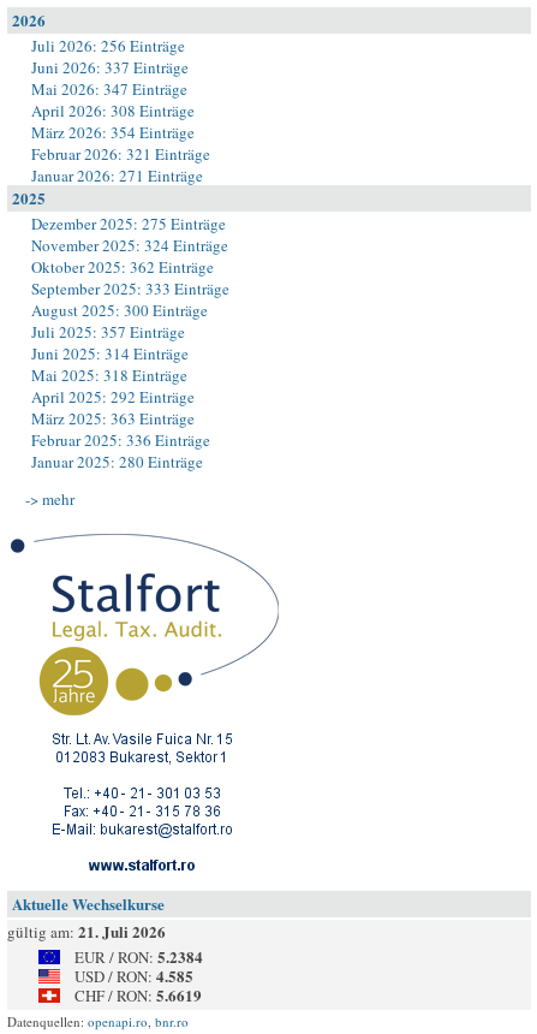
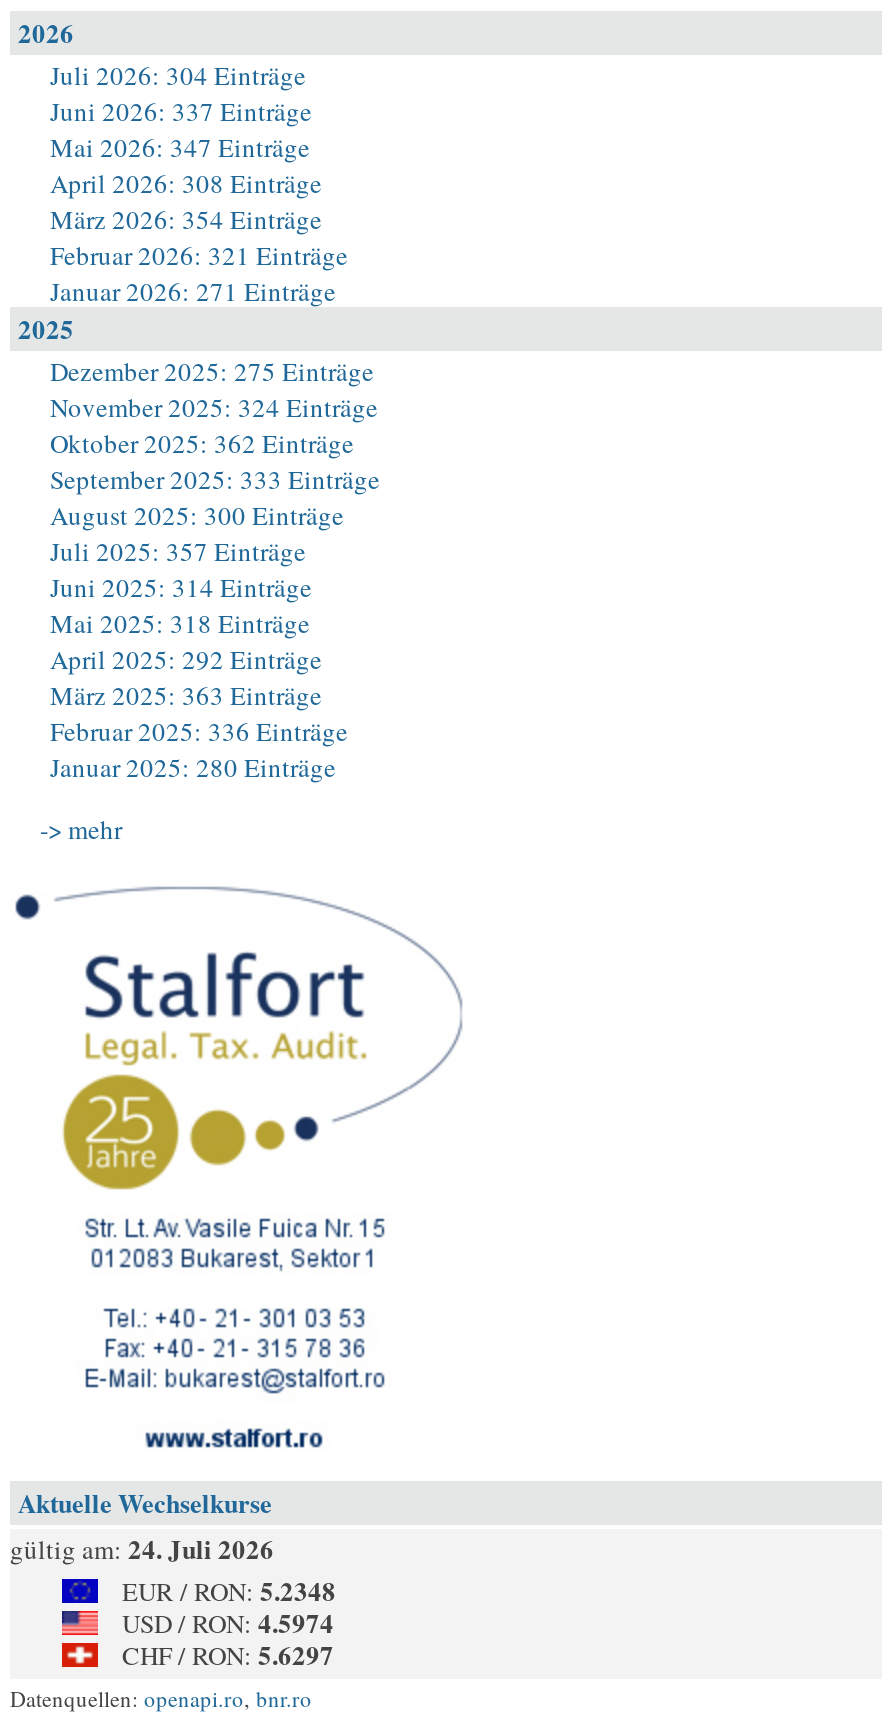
[31,35,185,57] Juli 2026: 256 Einträge -> [50,57,306,93] Juli 2026: 304 Einträge
[7,920,166,943] gültig am: 21. Juli 2026 -> [10,1529,274,1567] gültig am: 24. Juli 2026
[74,945,203,968] EUR / RON: 5.2384 -> [122,1571,336,1609] EUR / RON: 5.2348
[74,964,193,987] USD / RON: 4.585 -> [122,1603,334,1641] USD / RON: 4.5974
[74,984,202,1006] CHF / RON: 5.6619 -> [122,1635,334,1673] CHF / RON: 5.6297

